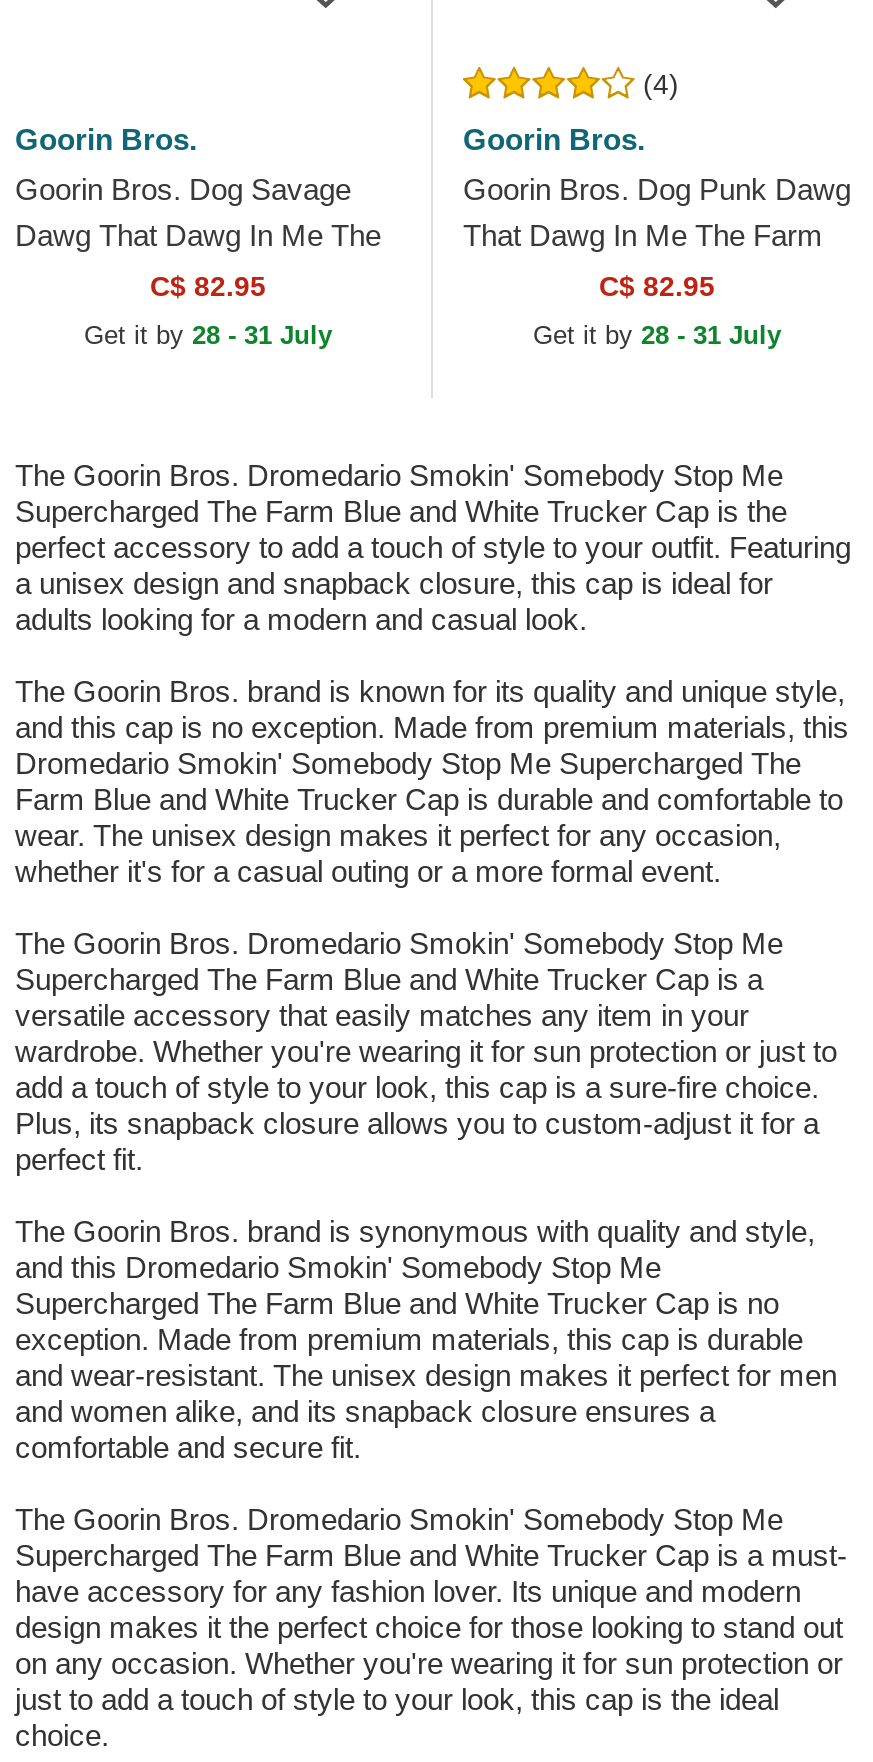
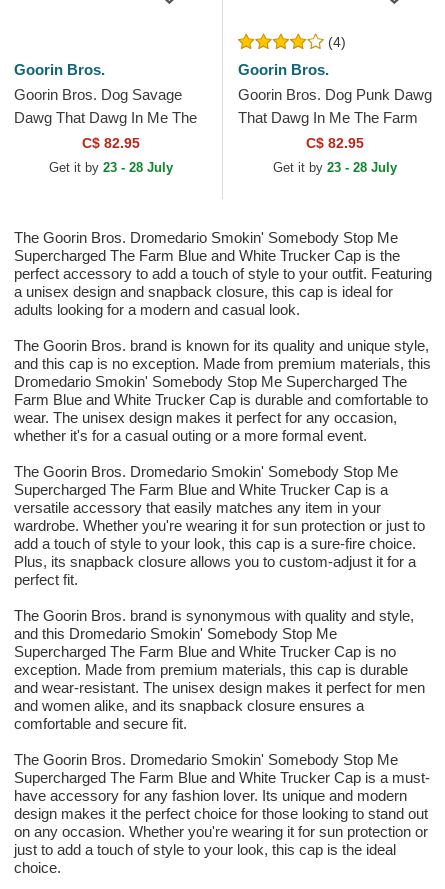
[84,321,332,351] Get it by 28 - 31 July -> [48,160,172,175] Get it by 23 - 28 July
[533,321,781,351] Get it by 28 - 31 July -> [273,160,397,175] Get it by 23 - 28 July

